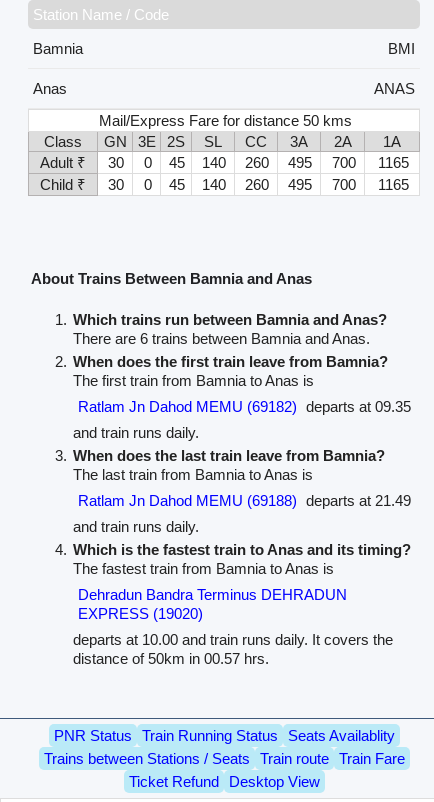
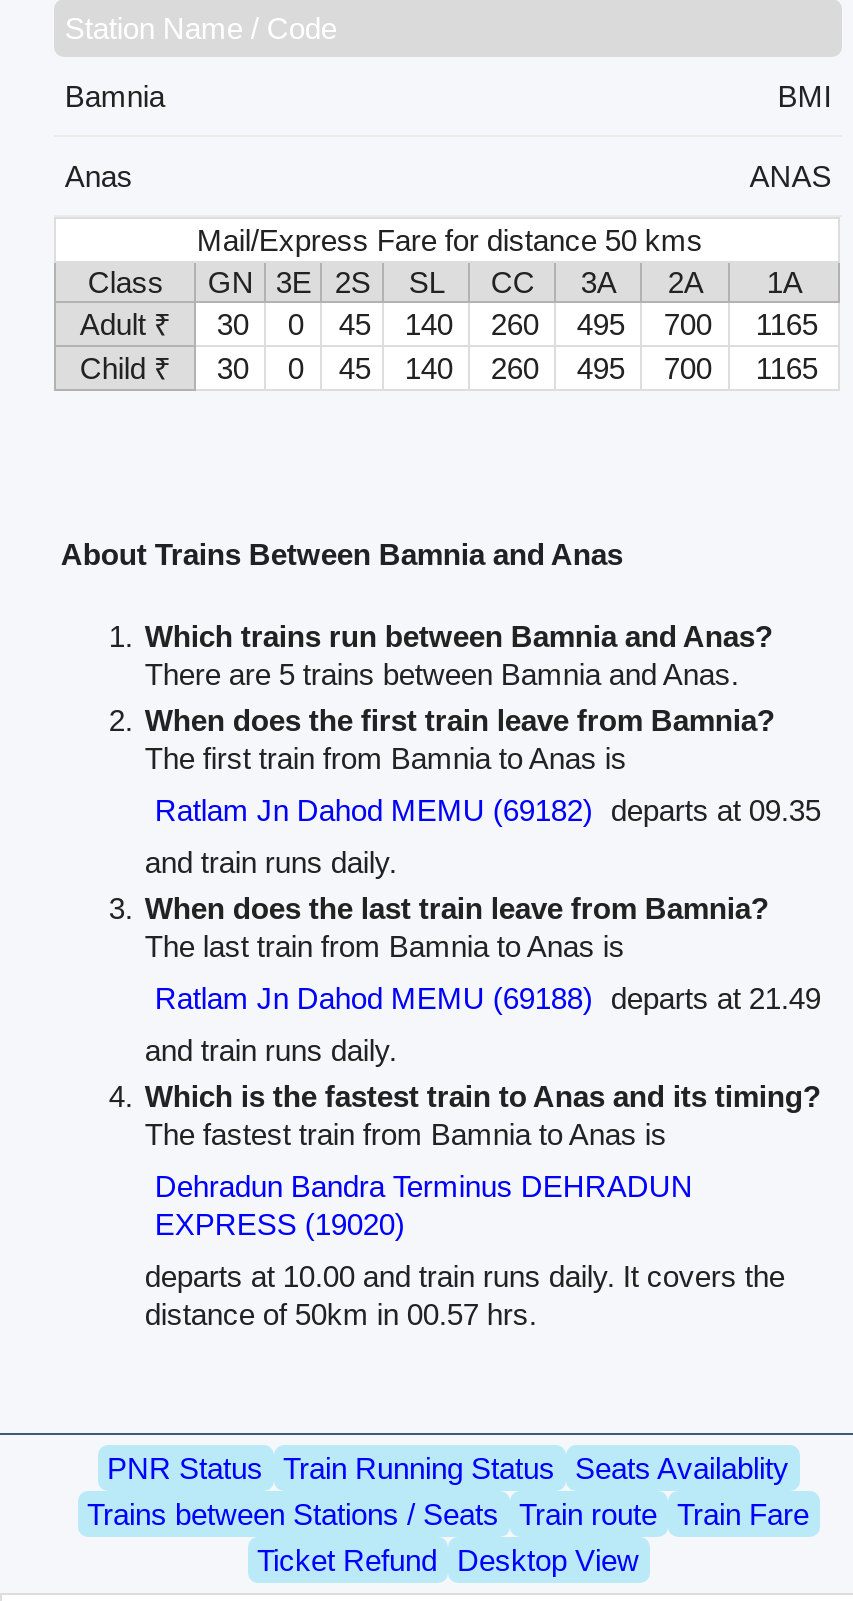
[73,330,370,347] There are 6 trains between Bamnia and Anas. -> [145,658,739,692] There are 5 trains between Bamnia and Anas.

